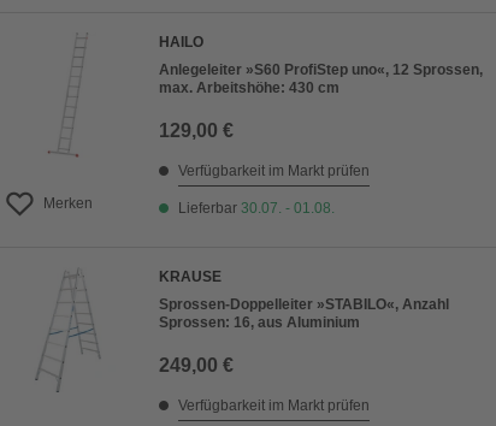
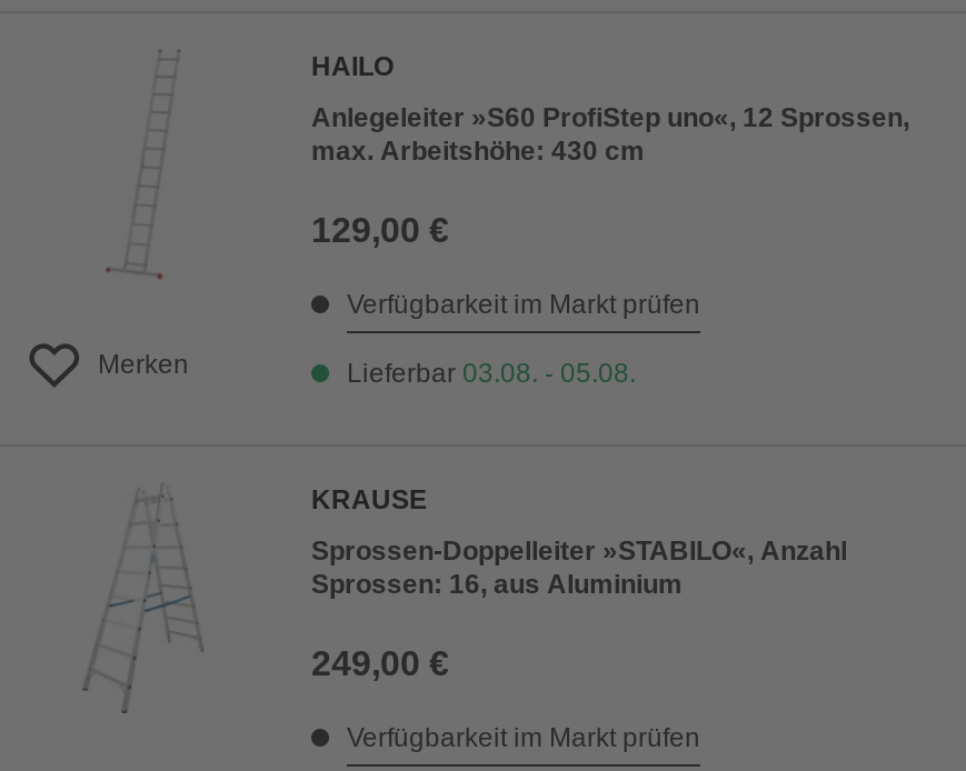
[178,200,335,217] Lieferbar 30.07. - 01.08. -> [347,358,636,389] Lieferbar 03.08. - 05.08.

